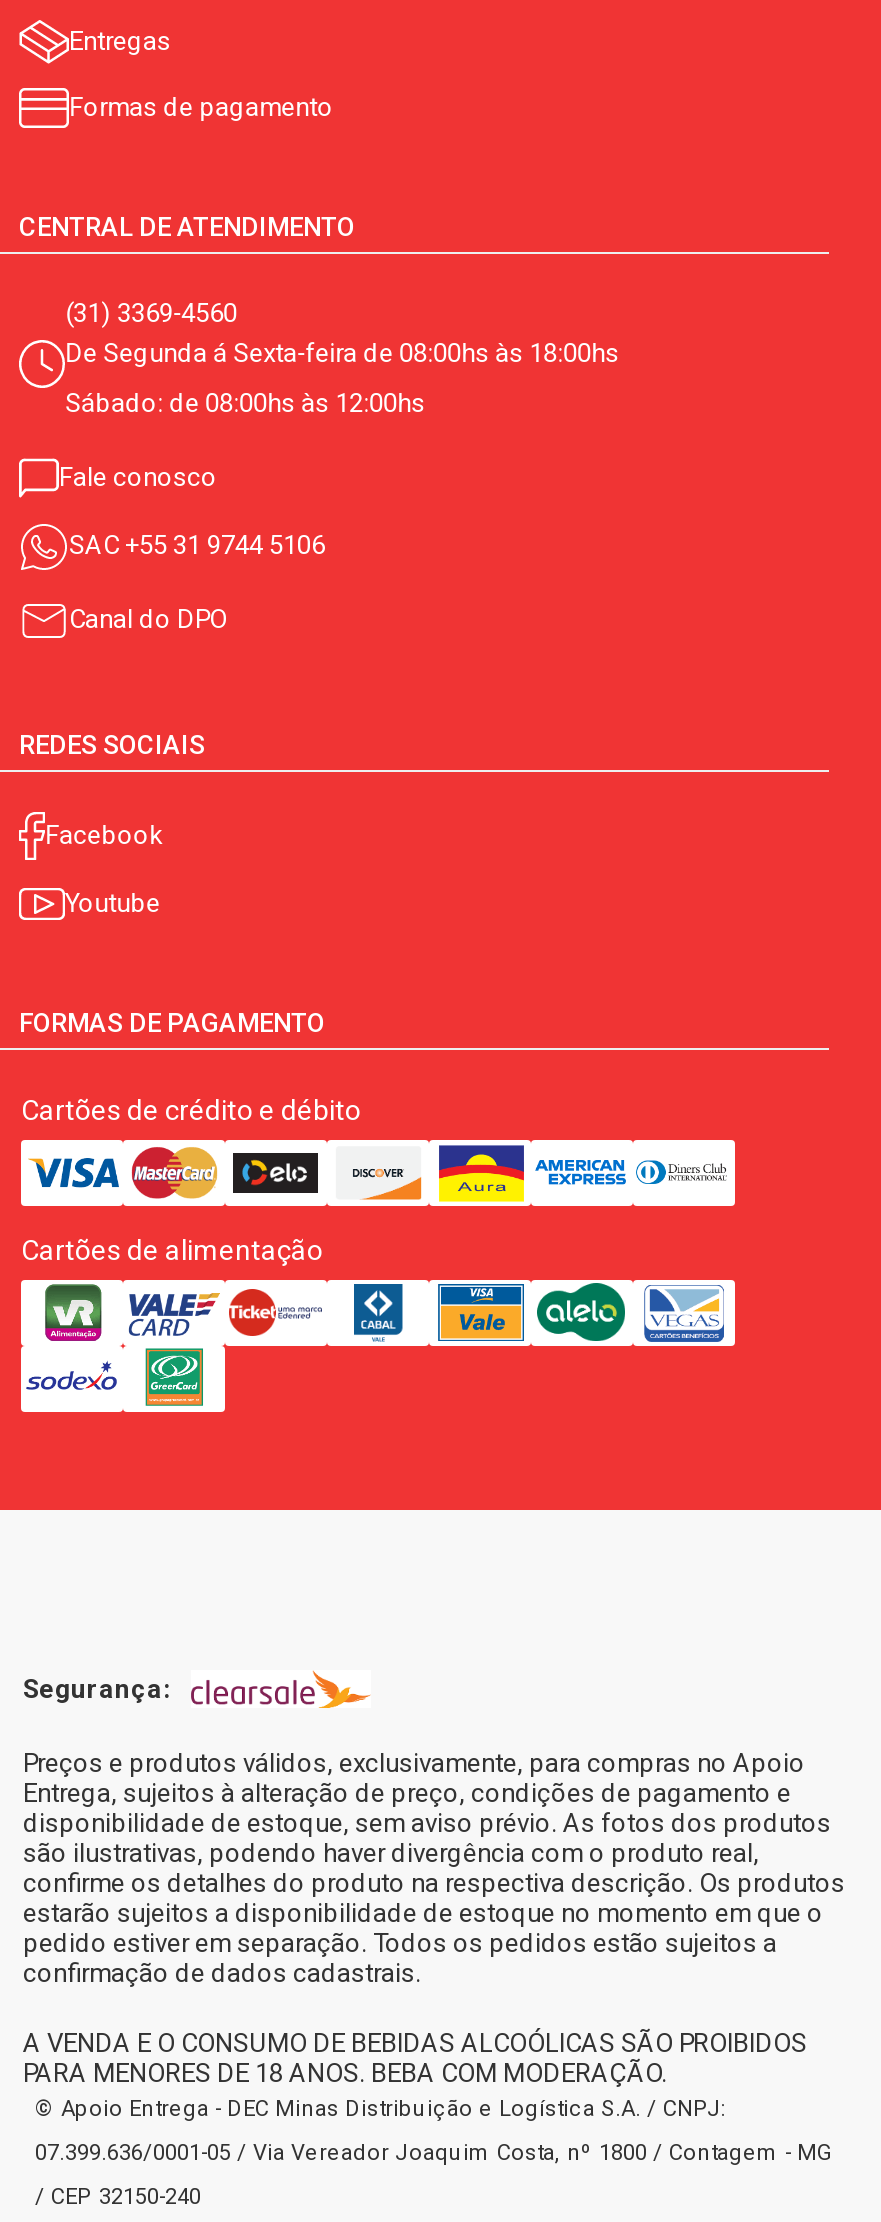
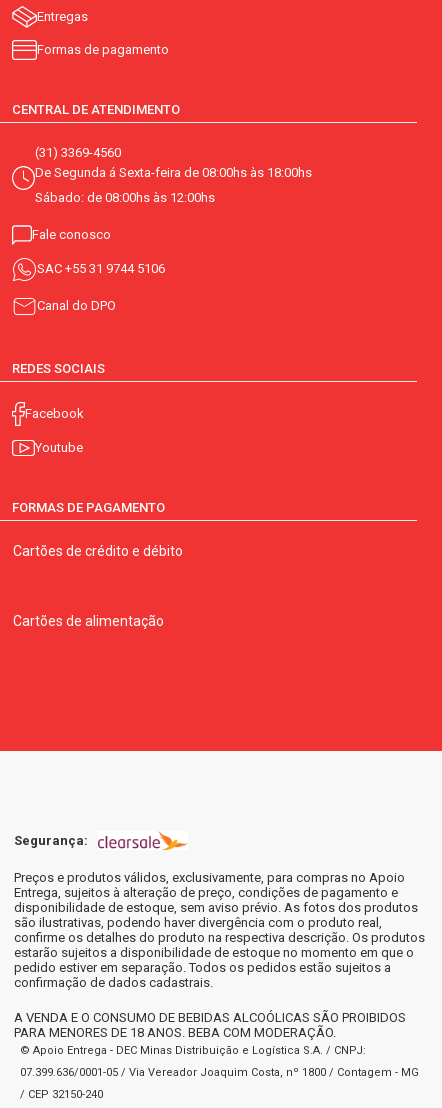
[19,1138,737,1208] [image] -> none
[19,1278,737,1414] [image] -> none

